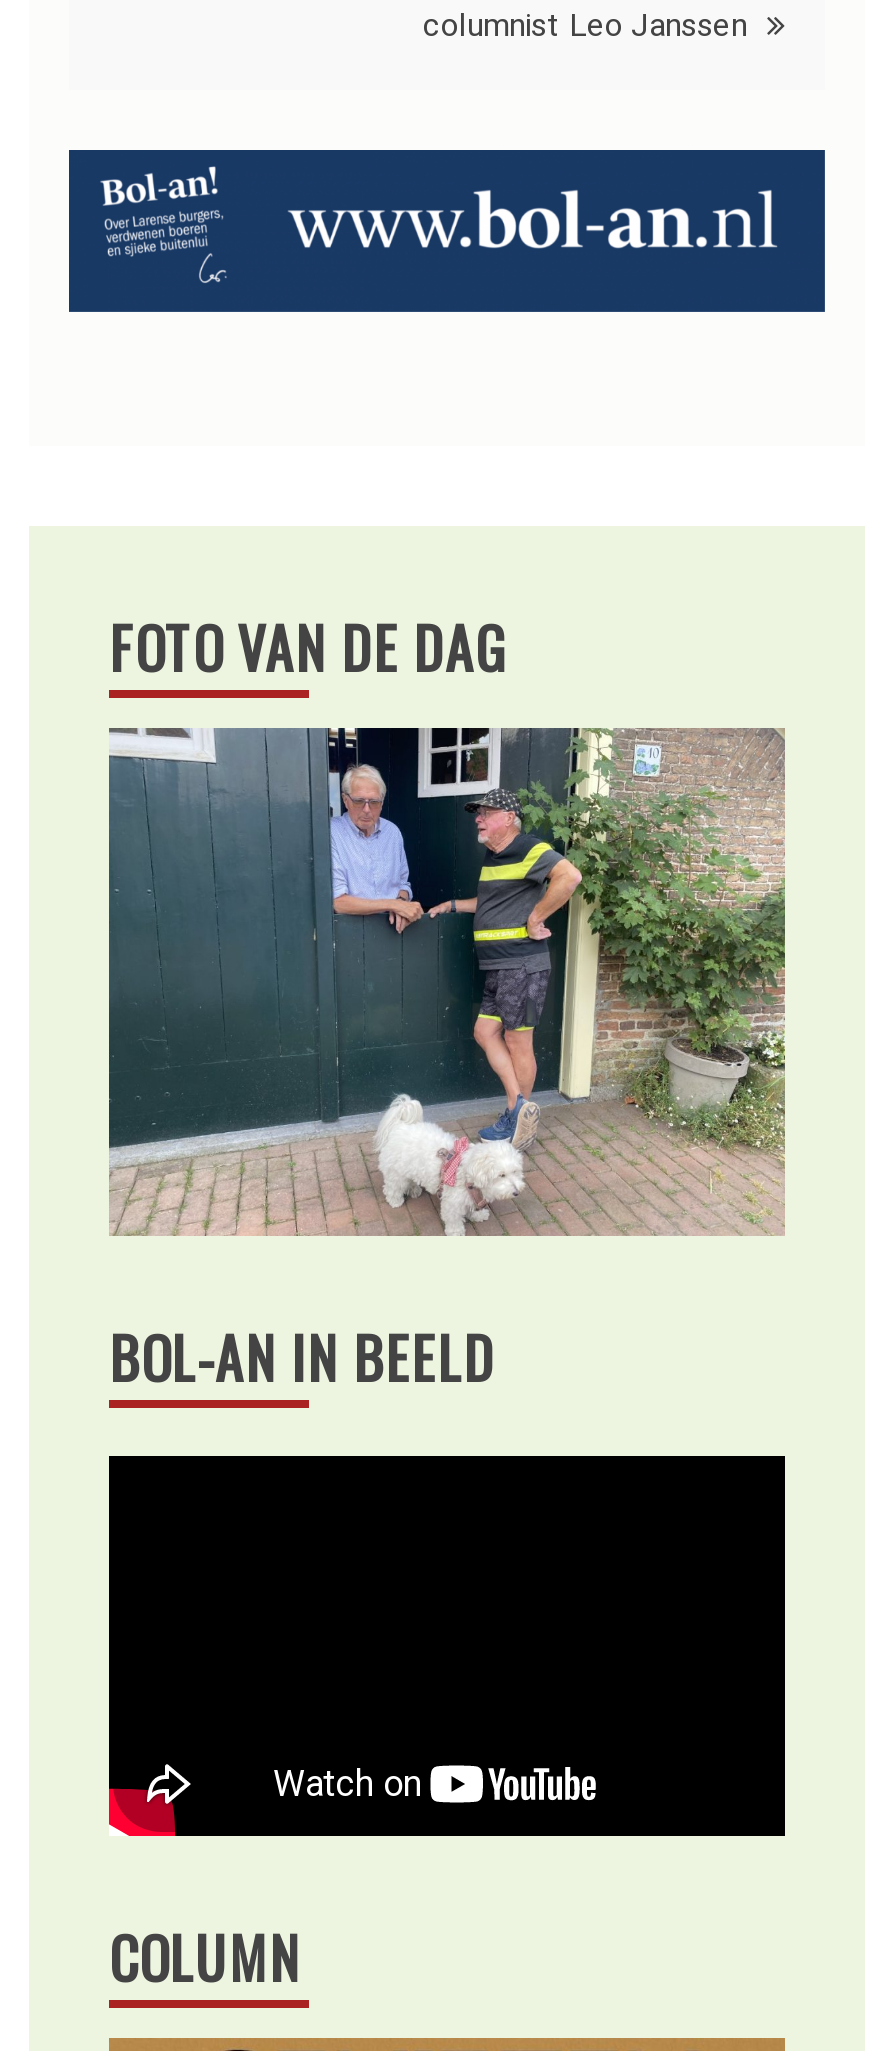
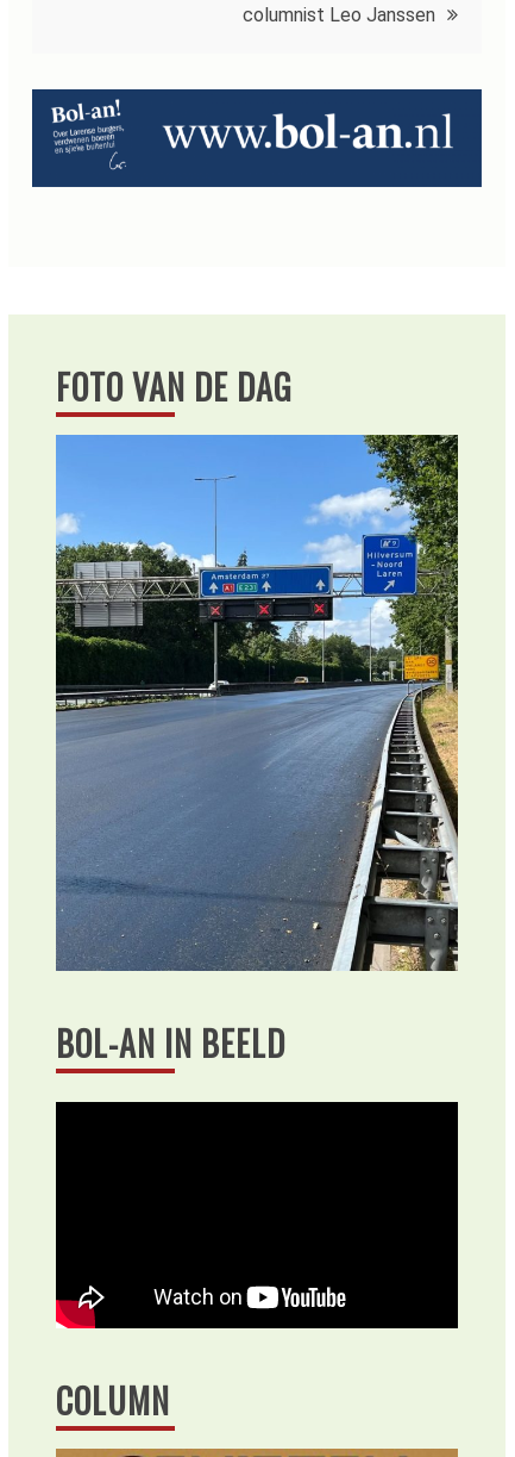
[109,726,785,1238] [image] -> [55,434,459,972] [image]

